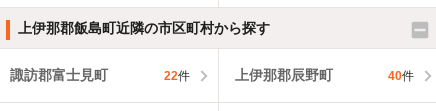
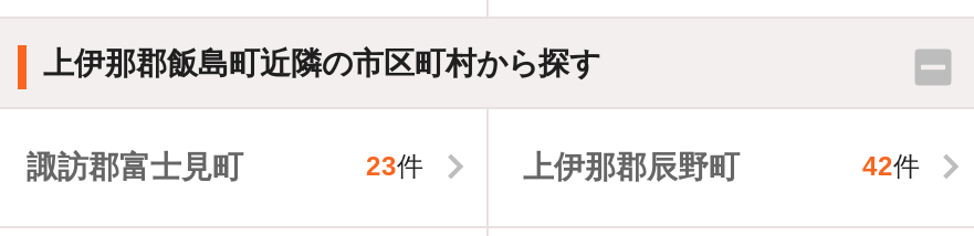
[163,69,189,83] 22件 -> [366,151,423,182] 23件
[388,69,414,83] 40件 -> [862,151,920,182] 42件

